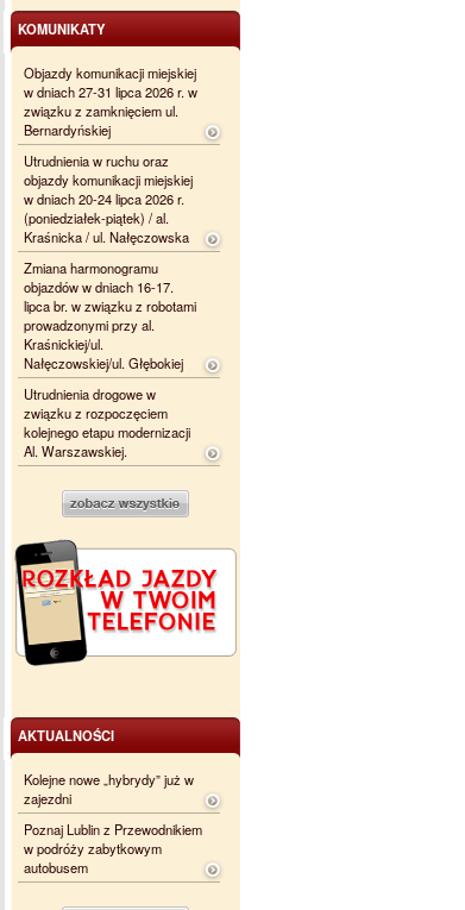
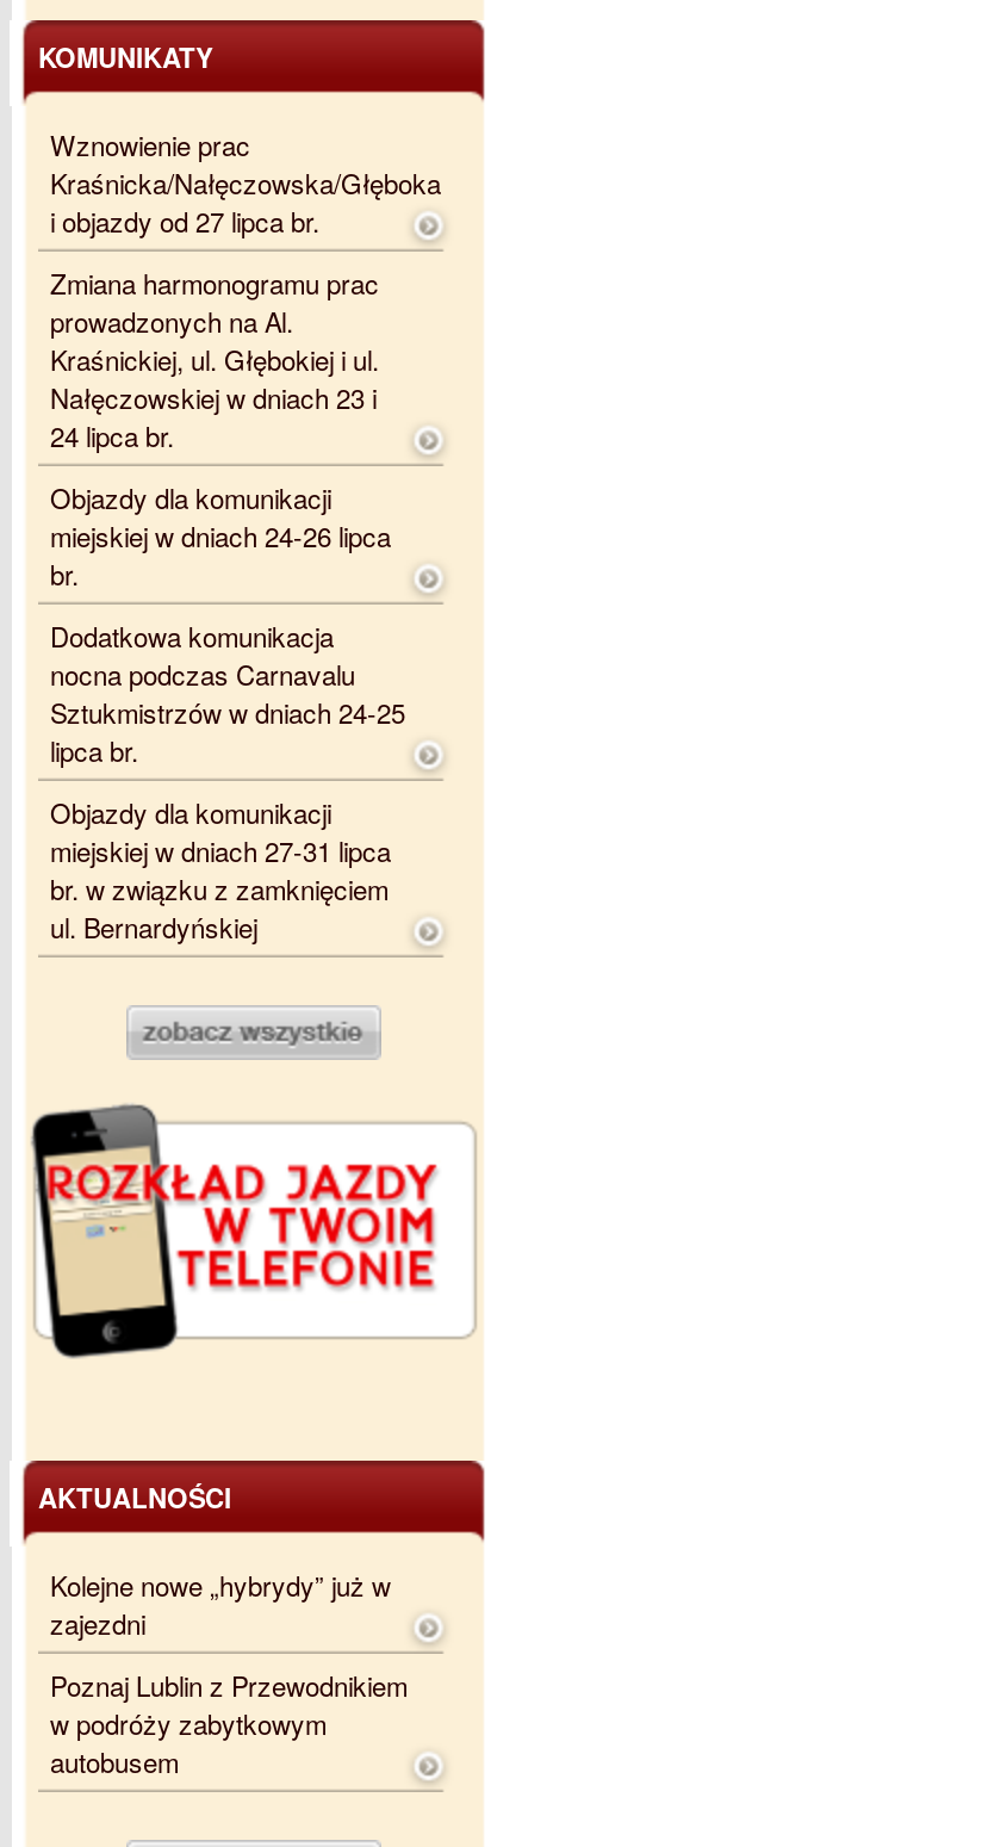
[24,64,197,461] Objazdy komunikacji miejskiej | w dniach 27-31 lipca 2026 r. w | związku z zamknięciem ul. | Bernardyńskiej | Utrudnienia w ruchu oraz | objazdy komunikacji miejskiej | w dniach 20-24 lipca 2026 r. | (poniedziałek-piątek) / al. | Kraśnicka / ul. Nałęczowska | Zmiana harmonogramu | objazdów w dniach 16-17. | lipca br. w związku z robotami | prowadzonymi przy al. | Kraśnickiej/ul. | Nałęczowskiej/ul. Głębokiej | Utrudnienia drogowe w | związku z rozpoczęciem | kolejnego etapu modernizacji | Al. Warszawskiej. -> [50,126,441,947] Wznowienie prac | Kraśnicka/Nałęczowska/Głęboka | i objazdy od 27 lipca br. | Zmiana harmonogramu prac | prowadzonych na Al. | Kraśnickiej, ul. Głębokiej i ul. | Nałęczowskiej w dniach 23 i | 24 lipca br. | Objazdy dla komunikacji | miejskiej w dniach 24-26 lipca | br. | Dodatkowa komunikacja | nocna podczas Carnavalu | Sztukmistrzów w dniach 24-25 | lipca br. | Objazdy dla komunikacji | miejskiej w dniach 27-31 lipca | br. w związku z zamknięciem | ul. Bernardyńskiej

